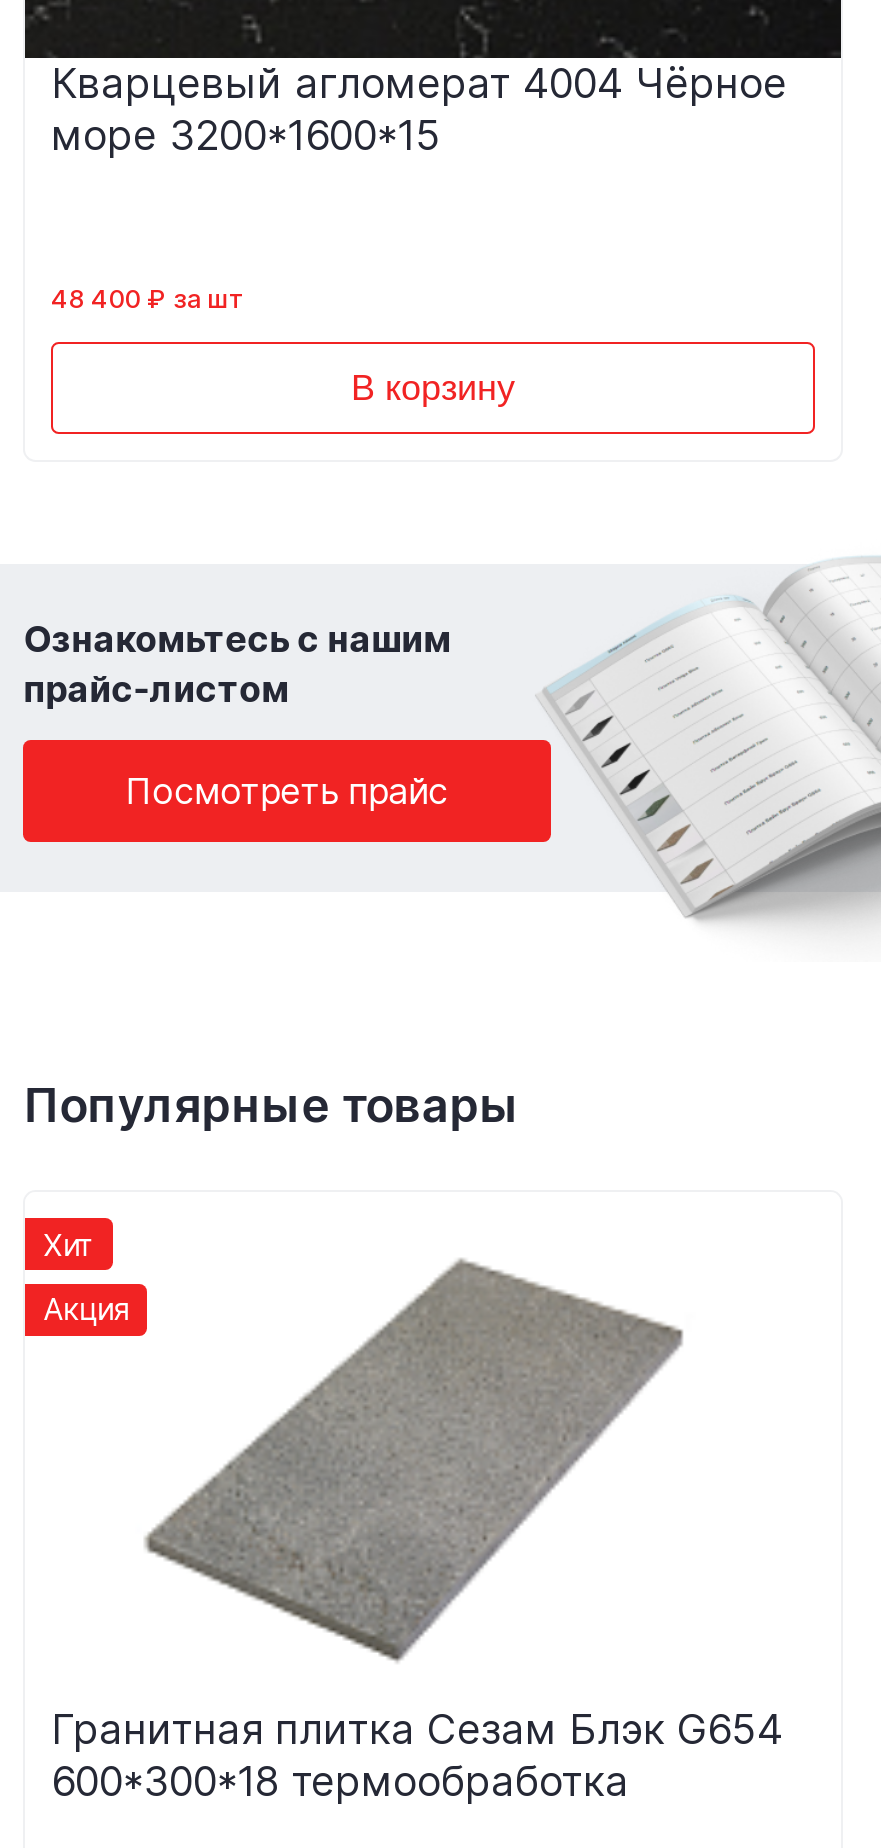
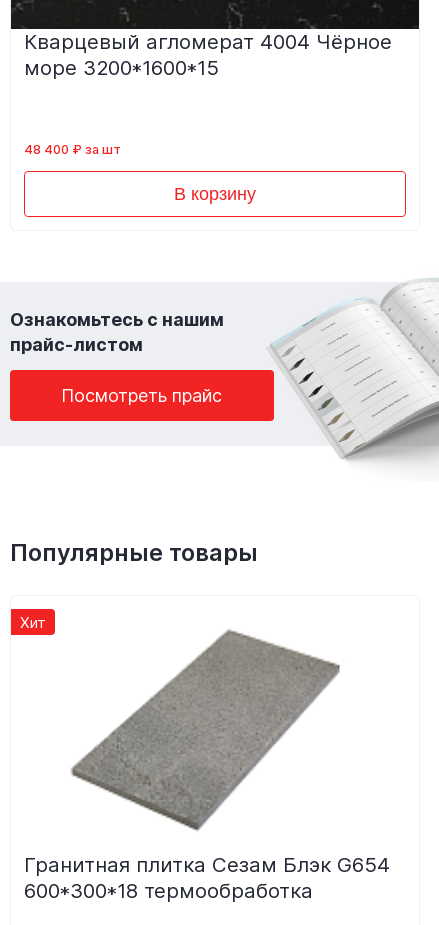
[43,1291,129,1329] Акция -> none

